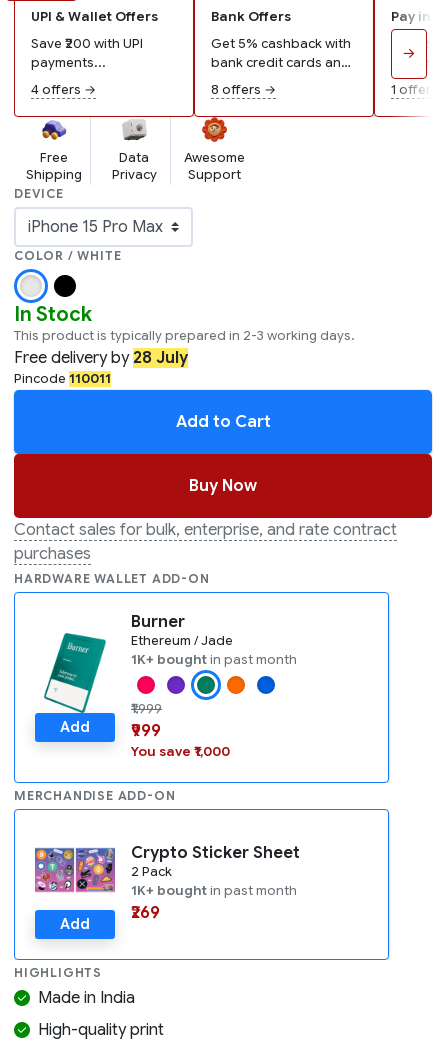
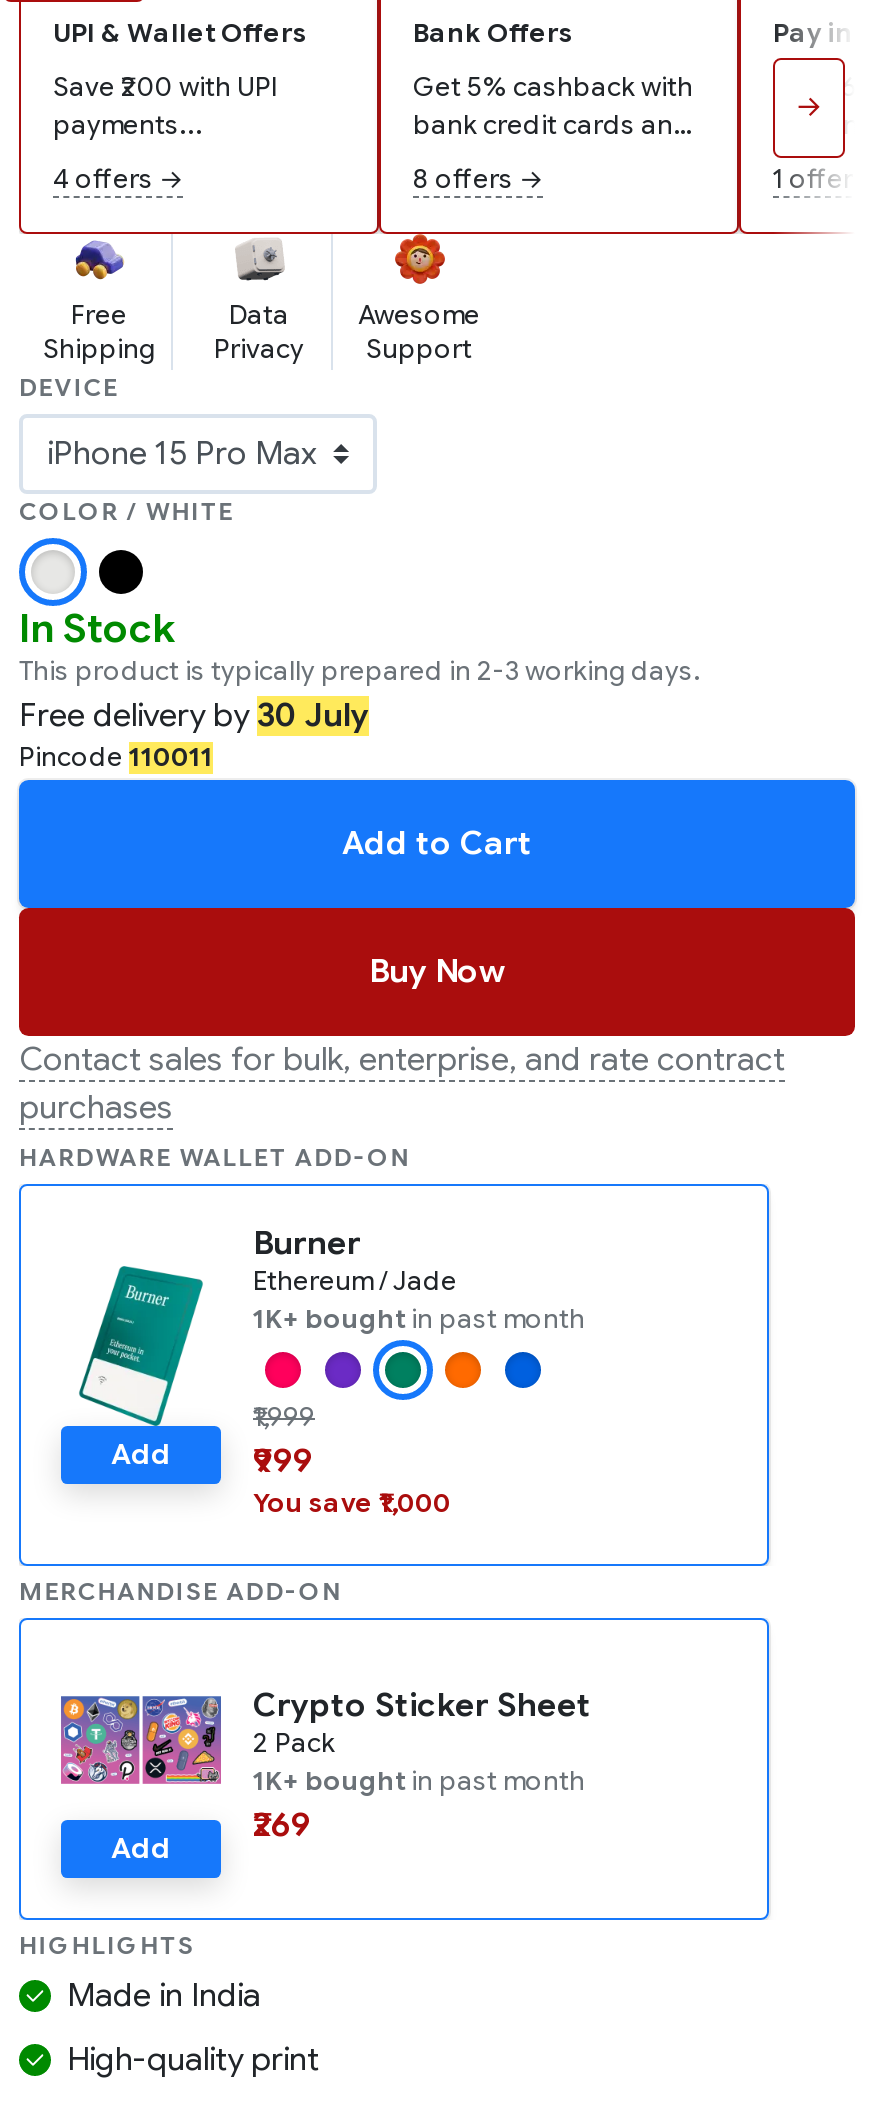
[14,348,188,368] Free delivery by 28 July -> [19,696,369,736] Free delivery by 30 July

